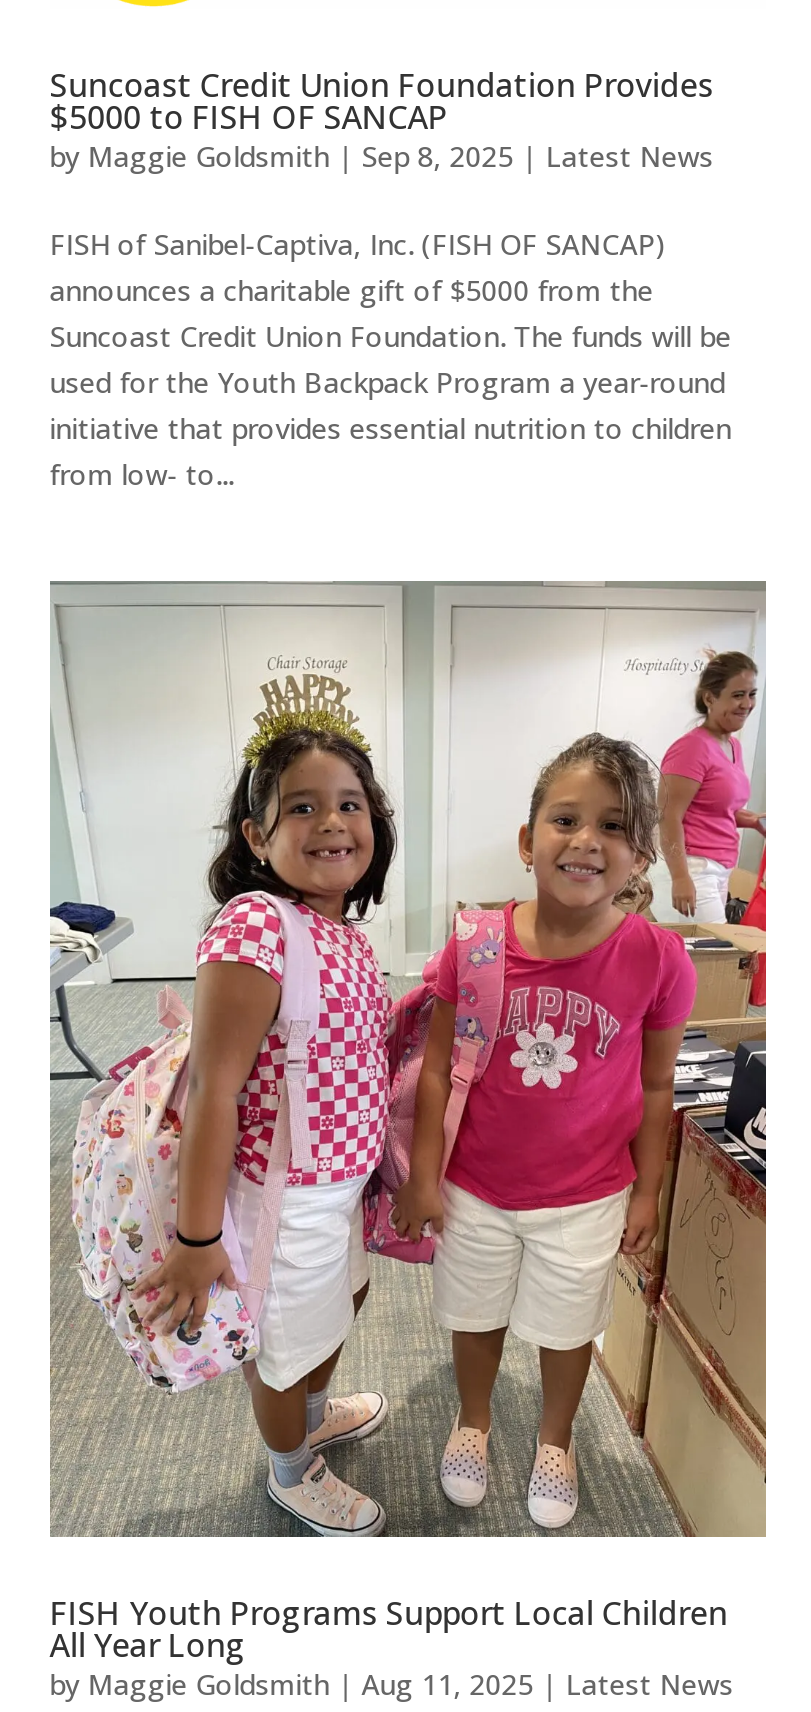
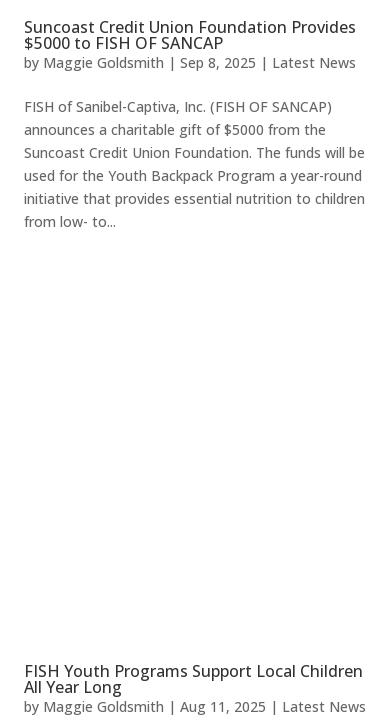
[48,578,768,1538] [image] -> none

